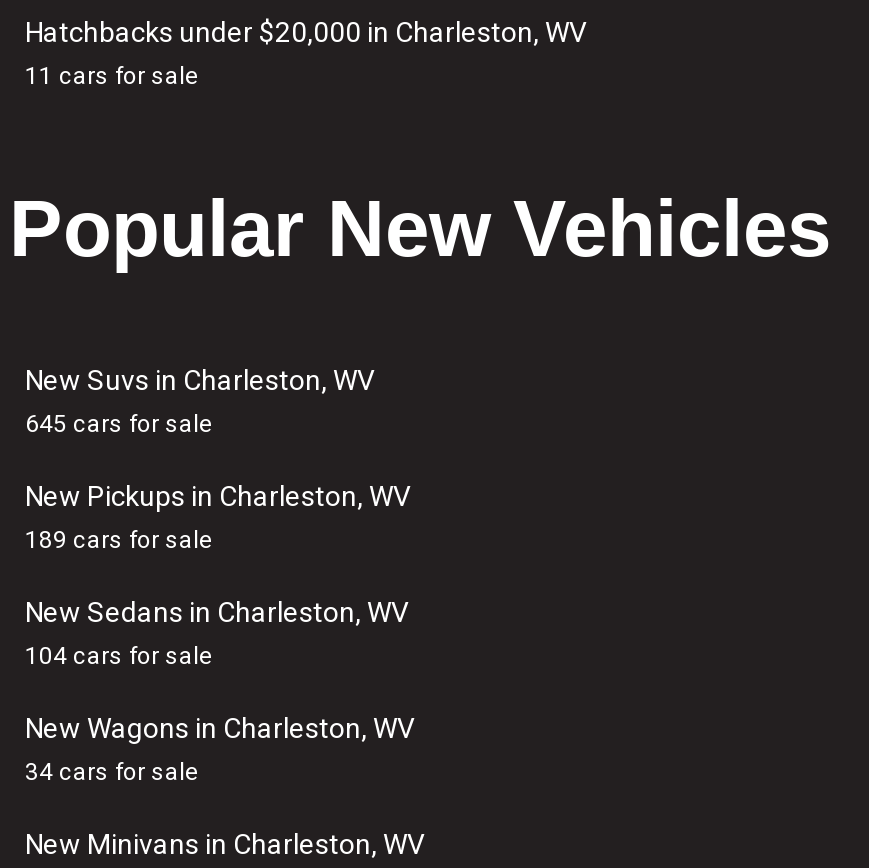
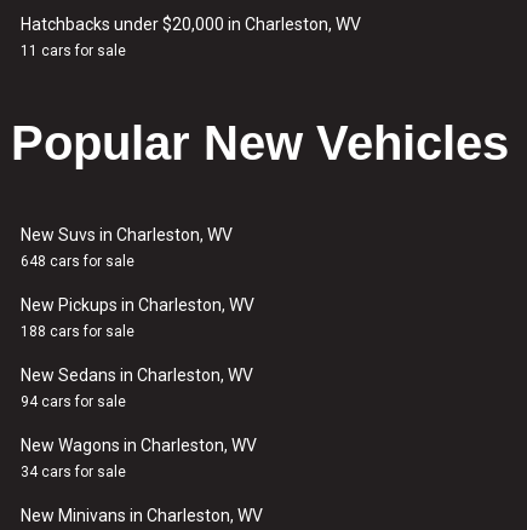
[25,409,213,437] 645 cars for sale -> [21,253,134,269] 648 cars for sale
[25,525,213,553] 189 cars for sale -> [21,323,134,340] 188 cars for sale
[25,641,213,669] 104 cars for sale -> [21,393,126,410] 94 cars for sale

